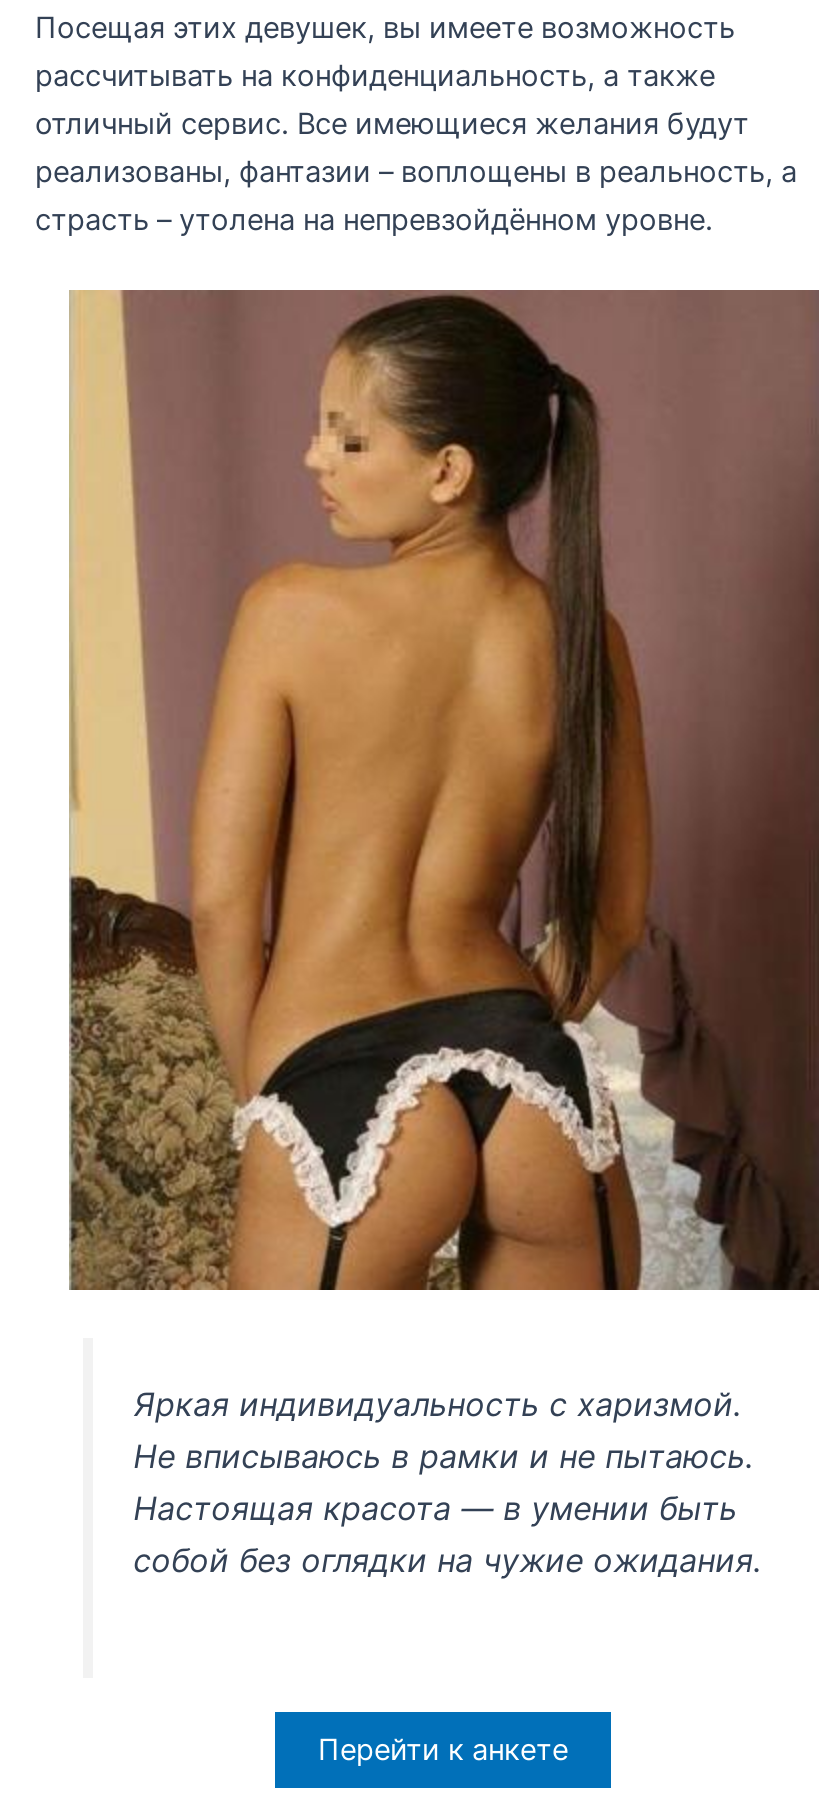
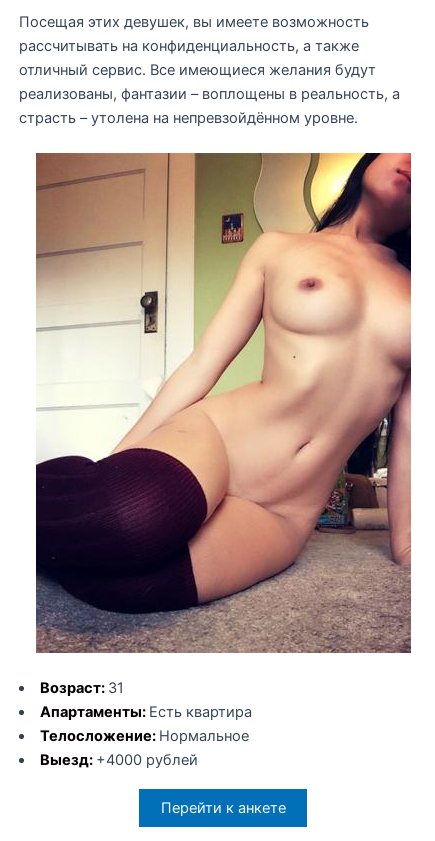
[67,288,819,1290] [image] -> [35,152,412,653] [image]
[133,1384,761,1580] Яркая индивидуальность с харизмой. | Не вписываюсь в рамки и не пытаюсь. | Настоящая красота — в умении быть | собой без оглядки на чужие ожидания. -> [40,679,252,769] Возраст: 31 | Апартаменты: Есть квартира | Телосложение: Нормальное | Выезд: +4000 рублей

